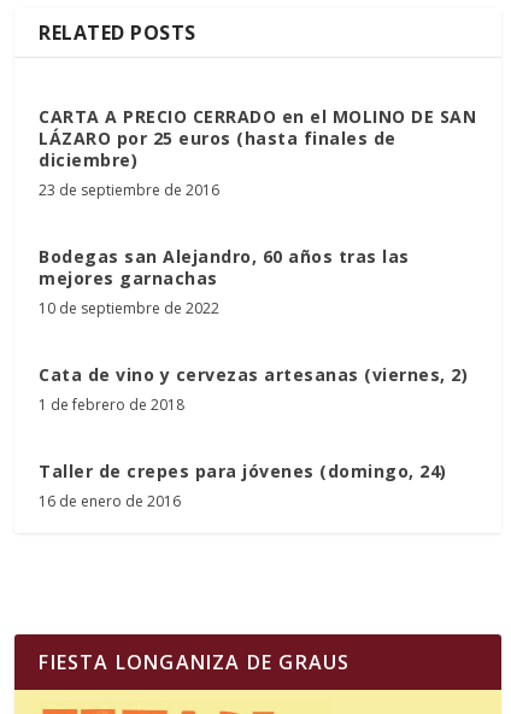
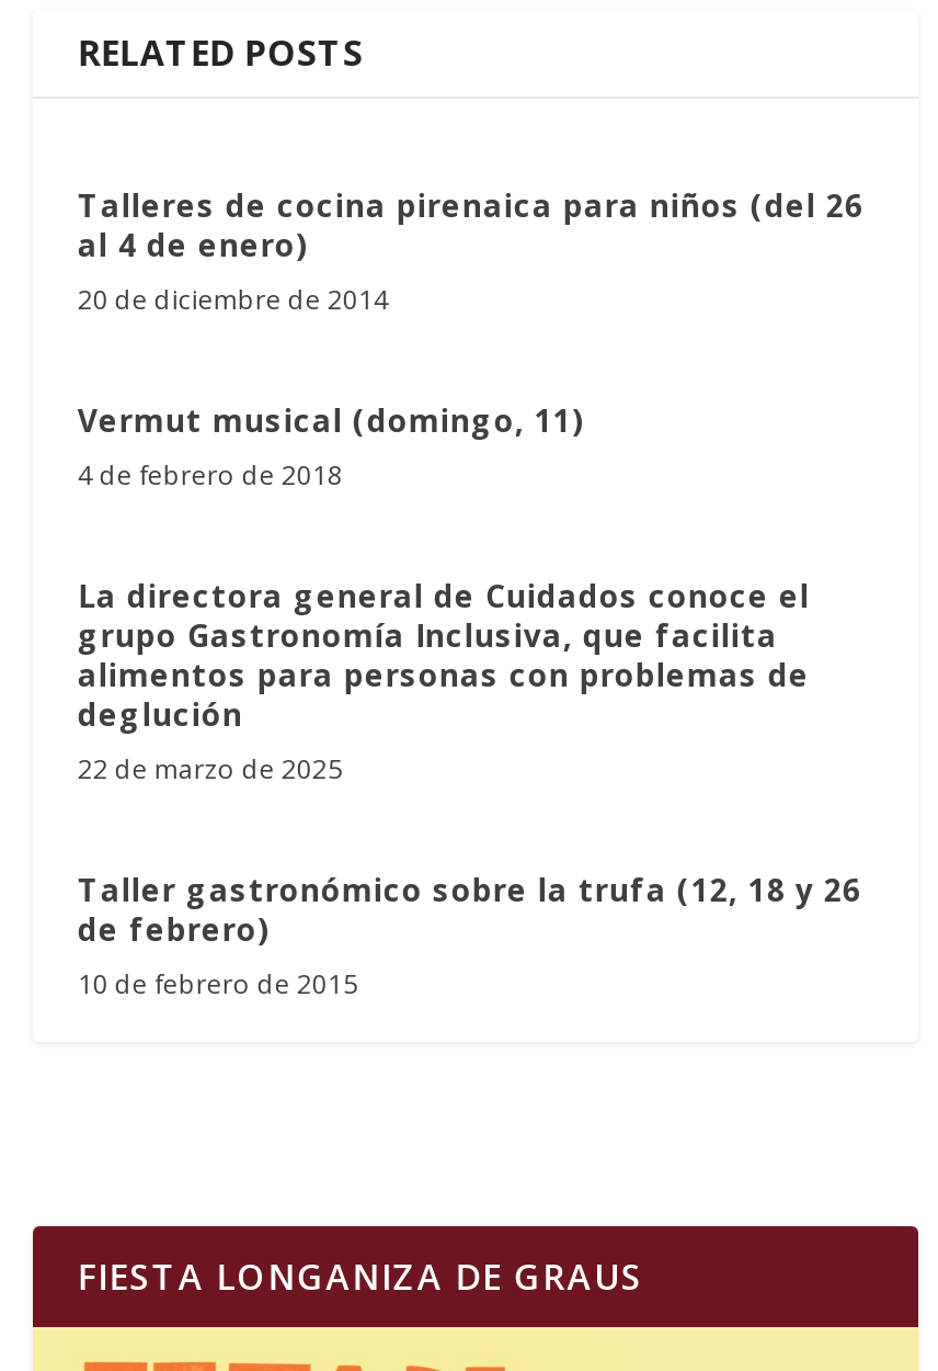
[39,105,477,201] CARTA A PRECIO CERRADO en el MOLINO DE SAN | LÁZARO por 25 euros (hasta finales de | diciembre) | 23 de septiembre de 2016 -> [78,185,863,319] Talleres de cocina pirenaica para niños (del 26 | al 4 de enero) | 20 de diciembre de 2014
[39,245,410,319] Bodegas san Alejandro, 60 años tras las | mejores garnachas | 10 de septiembre de 2022 -> [78,400,584,494] Vermut musical (domingo, 11) | 4 de febrero de 2018
[39,364,468,415] Cata de vino y cervezas artesanas (viernes, 2) | 1 de febrero de 2018 -> [78,576,810,788] La directora general de Cuidados conoce el | grupo Gastronomía Inclusiva, que facilita | alimentos para personas con problemas de | deglución | 22 de marzo de 2025
[39,460,447,512] Taller de crepes para jóvenes (domingo, 24) | 16 de enero de 2016 -> [78,870,861,1003] Taller gastronómico sobre la trufa (12, 18 y 26 | de febrero) | 10 de febrero de 2015

